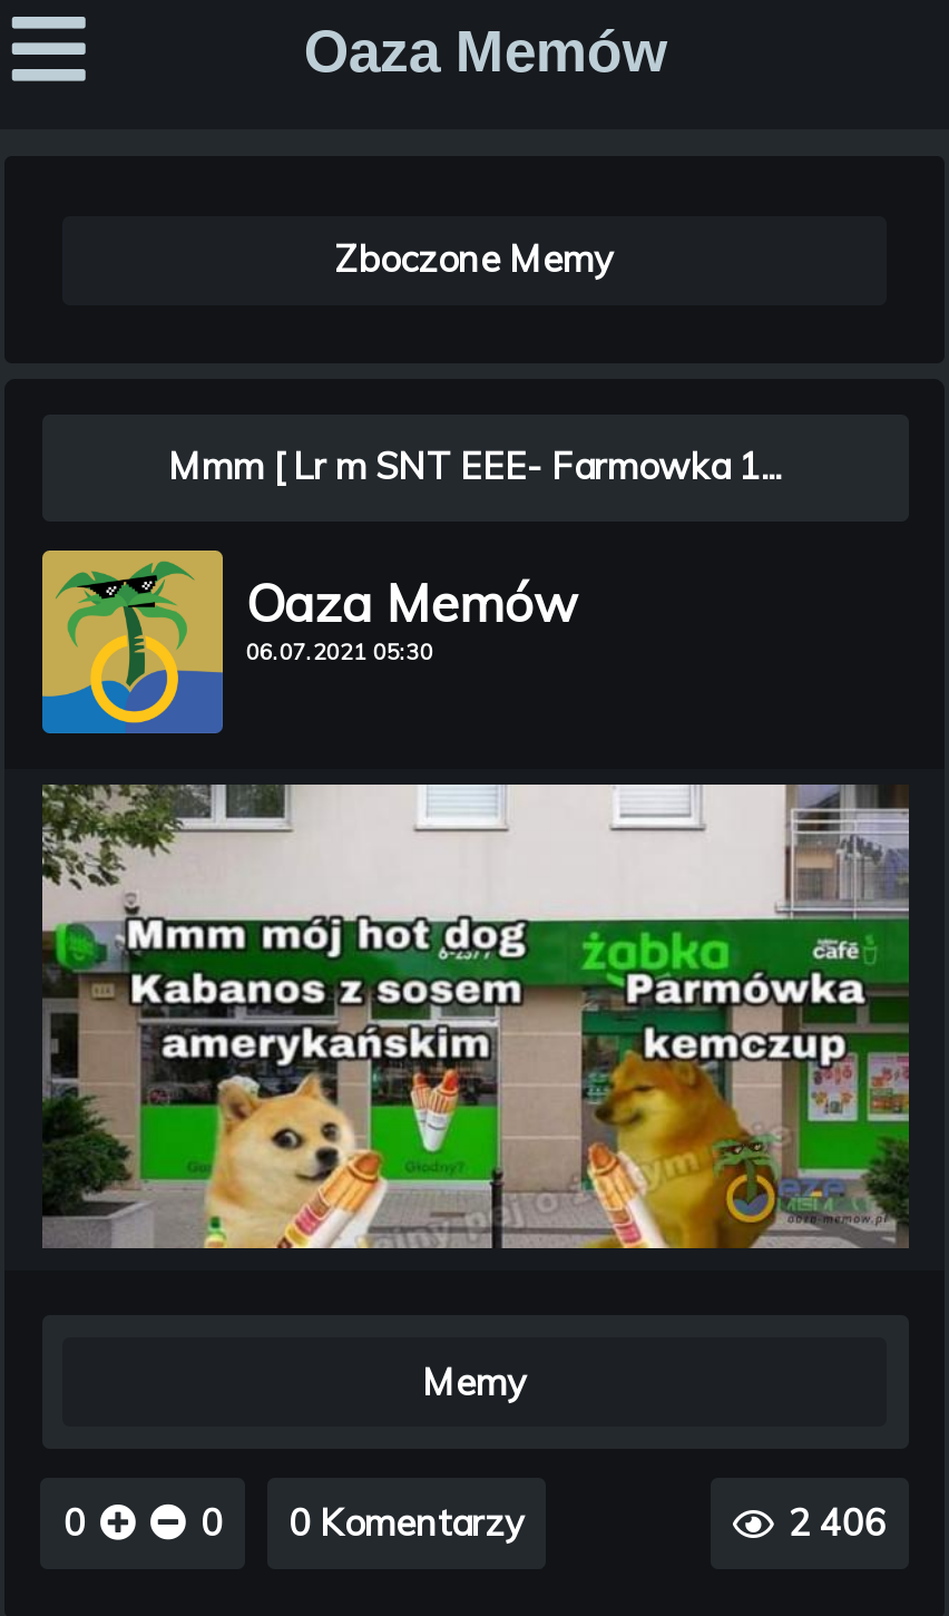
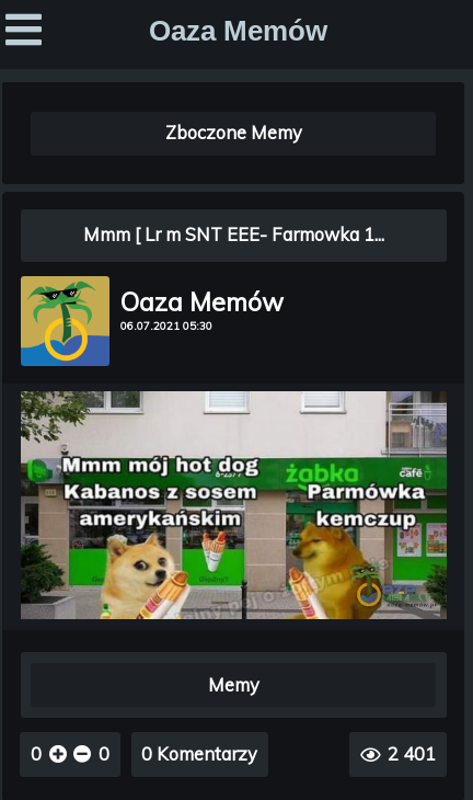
[788,1500,886,1545] 2 406 -> [387,743,435,765] 2 401

